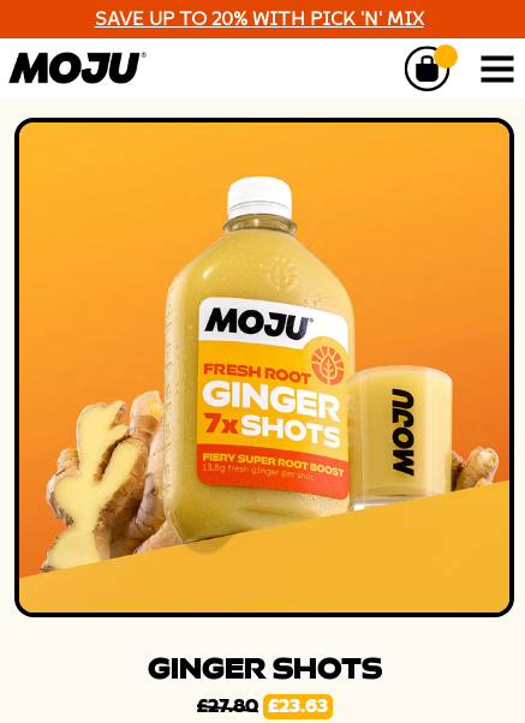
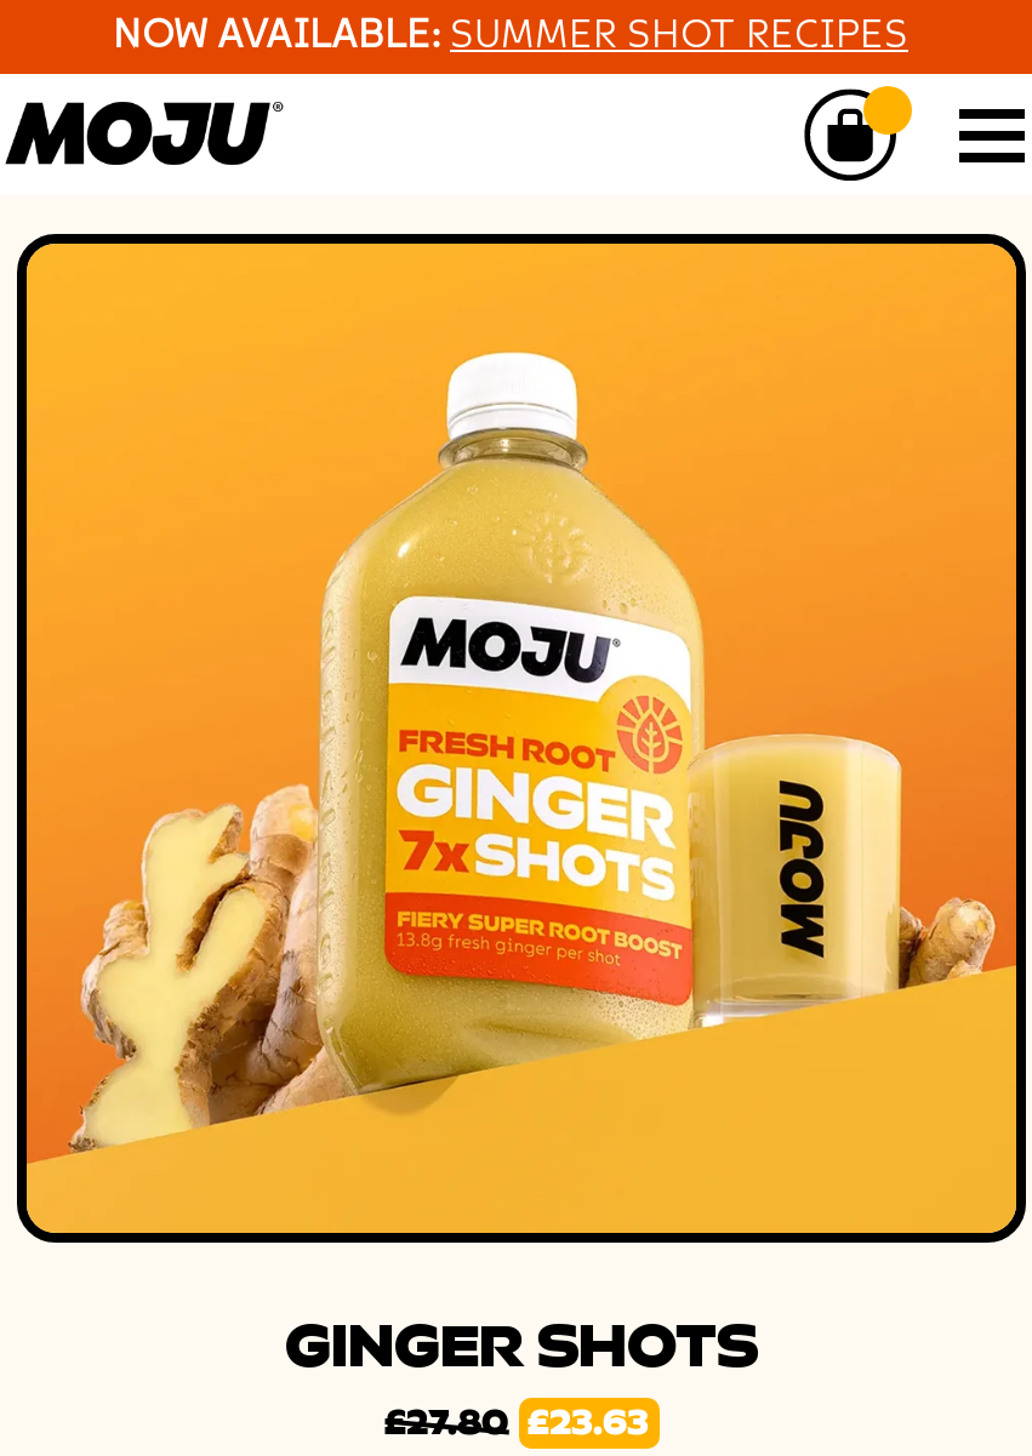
[94,7,423,30] SAVE UP TO 20% WITH PICK 'N' MIX -> [113,11,908,57] NOW AVAILABLE: SUMMER SHOT RECIPES

